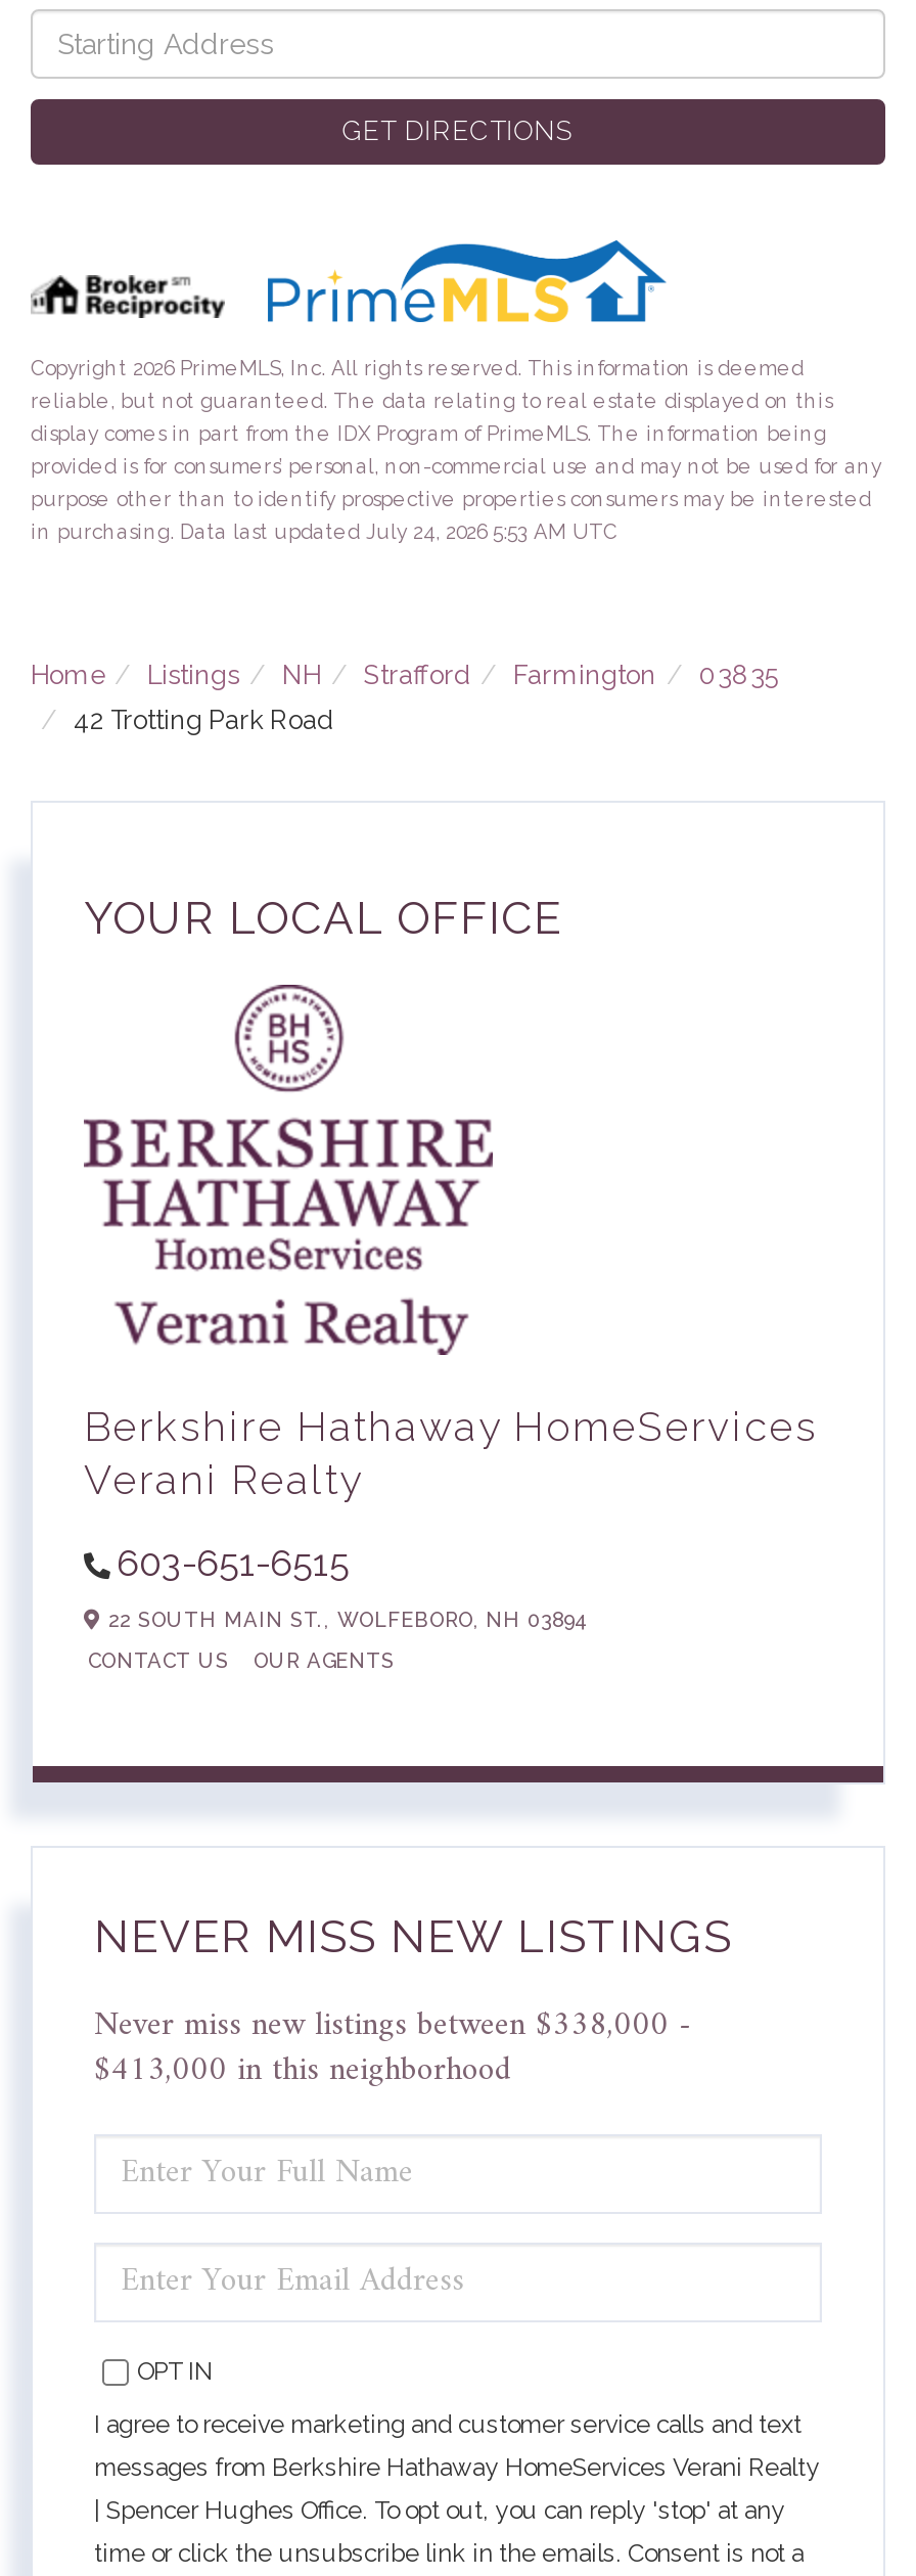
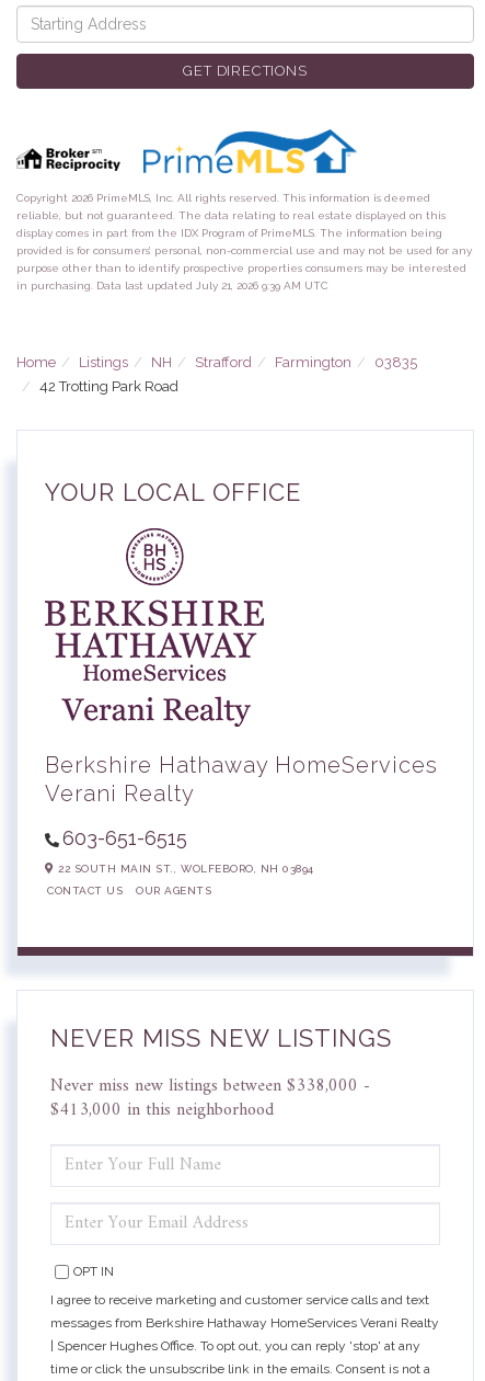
[31,521,617,544] in purchasing. Data last updated July 24, 2026 5:53 AM UTC -> [16,280,328,292] in purchasing. Data last updated July 21, 2026 9:39 AM UTC

